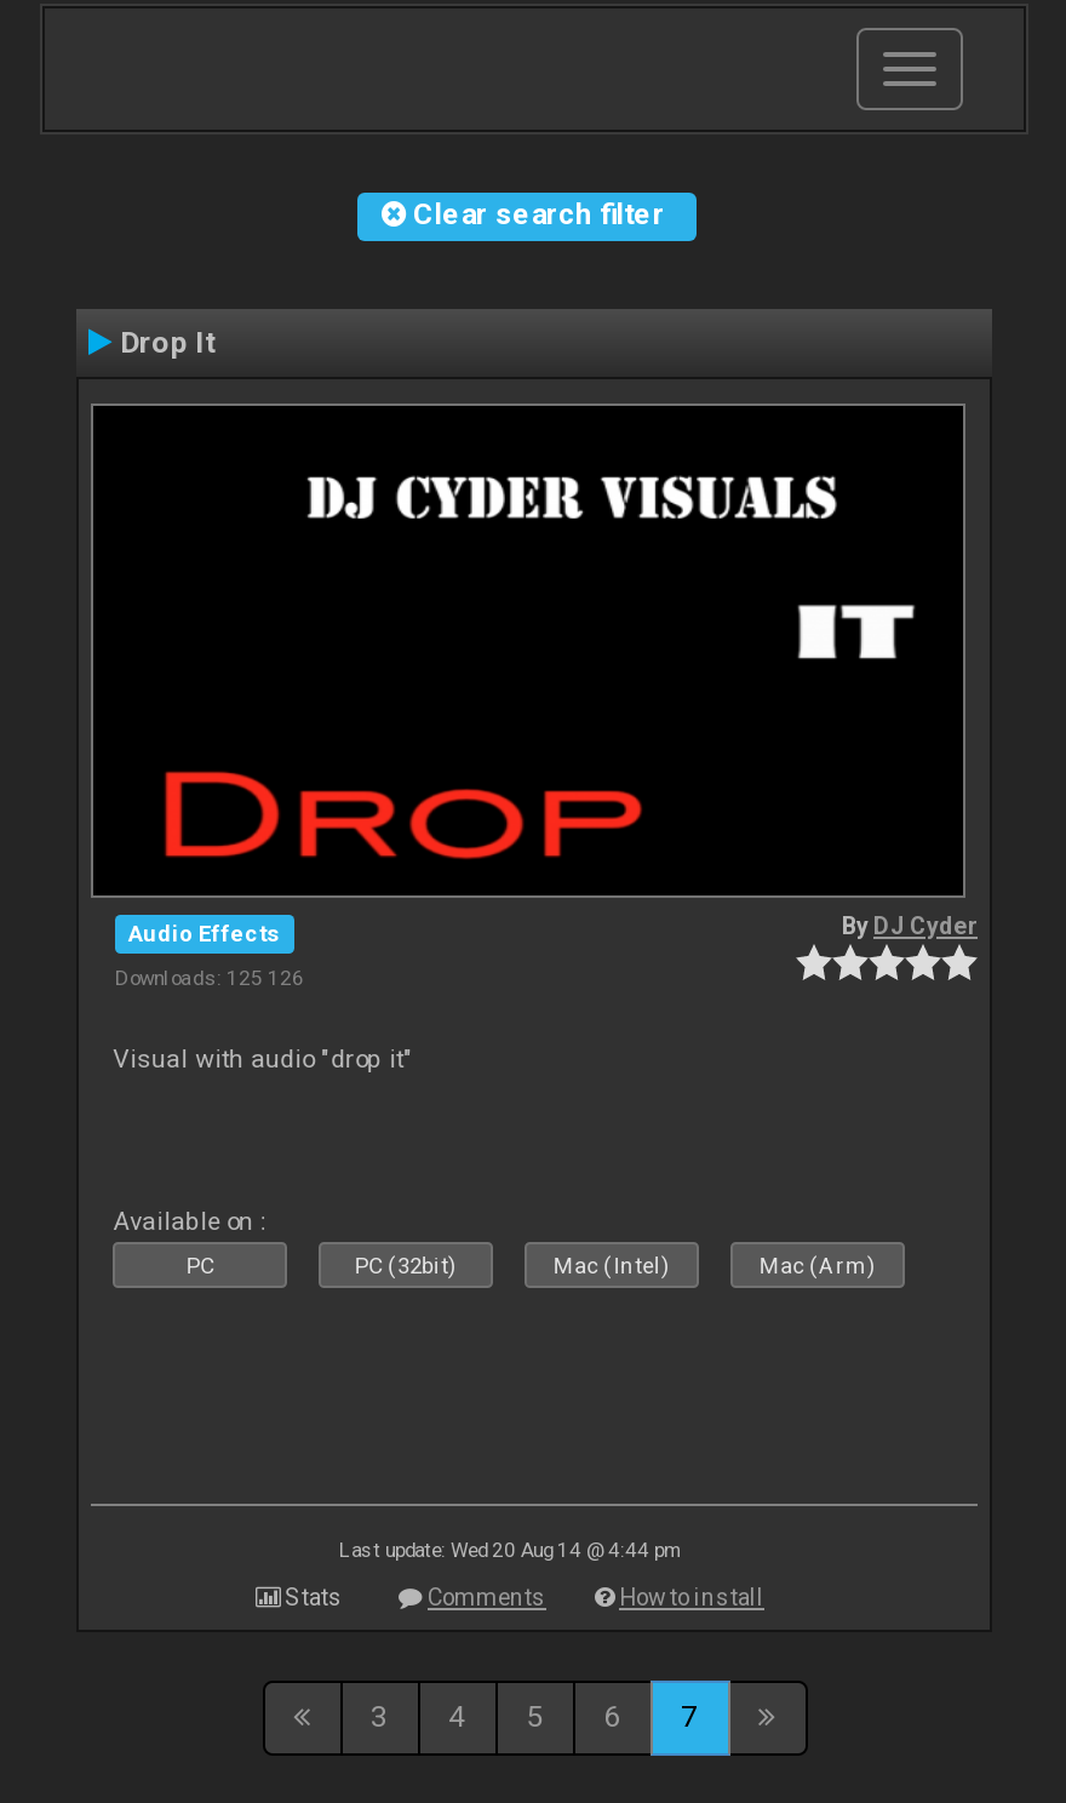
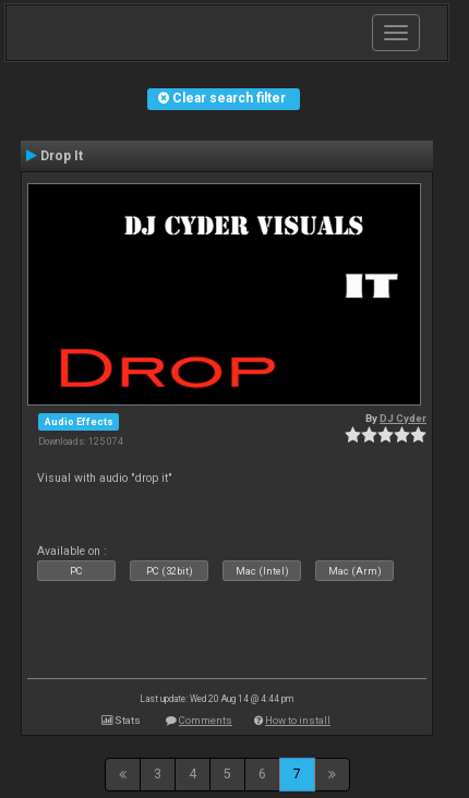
[115,965,304,989] Downloads: 125 126 -> [38,436,123,447] Downloads: 125 074

